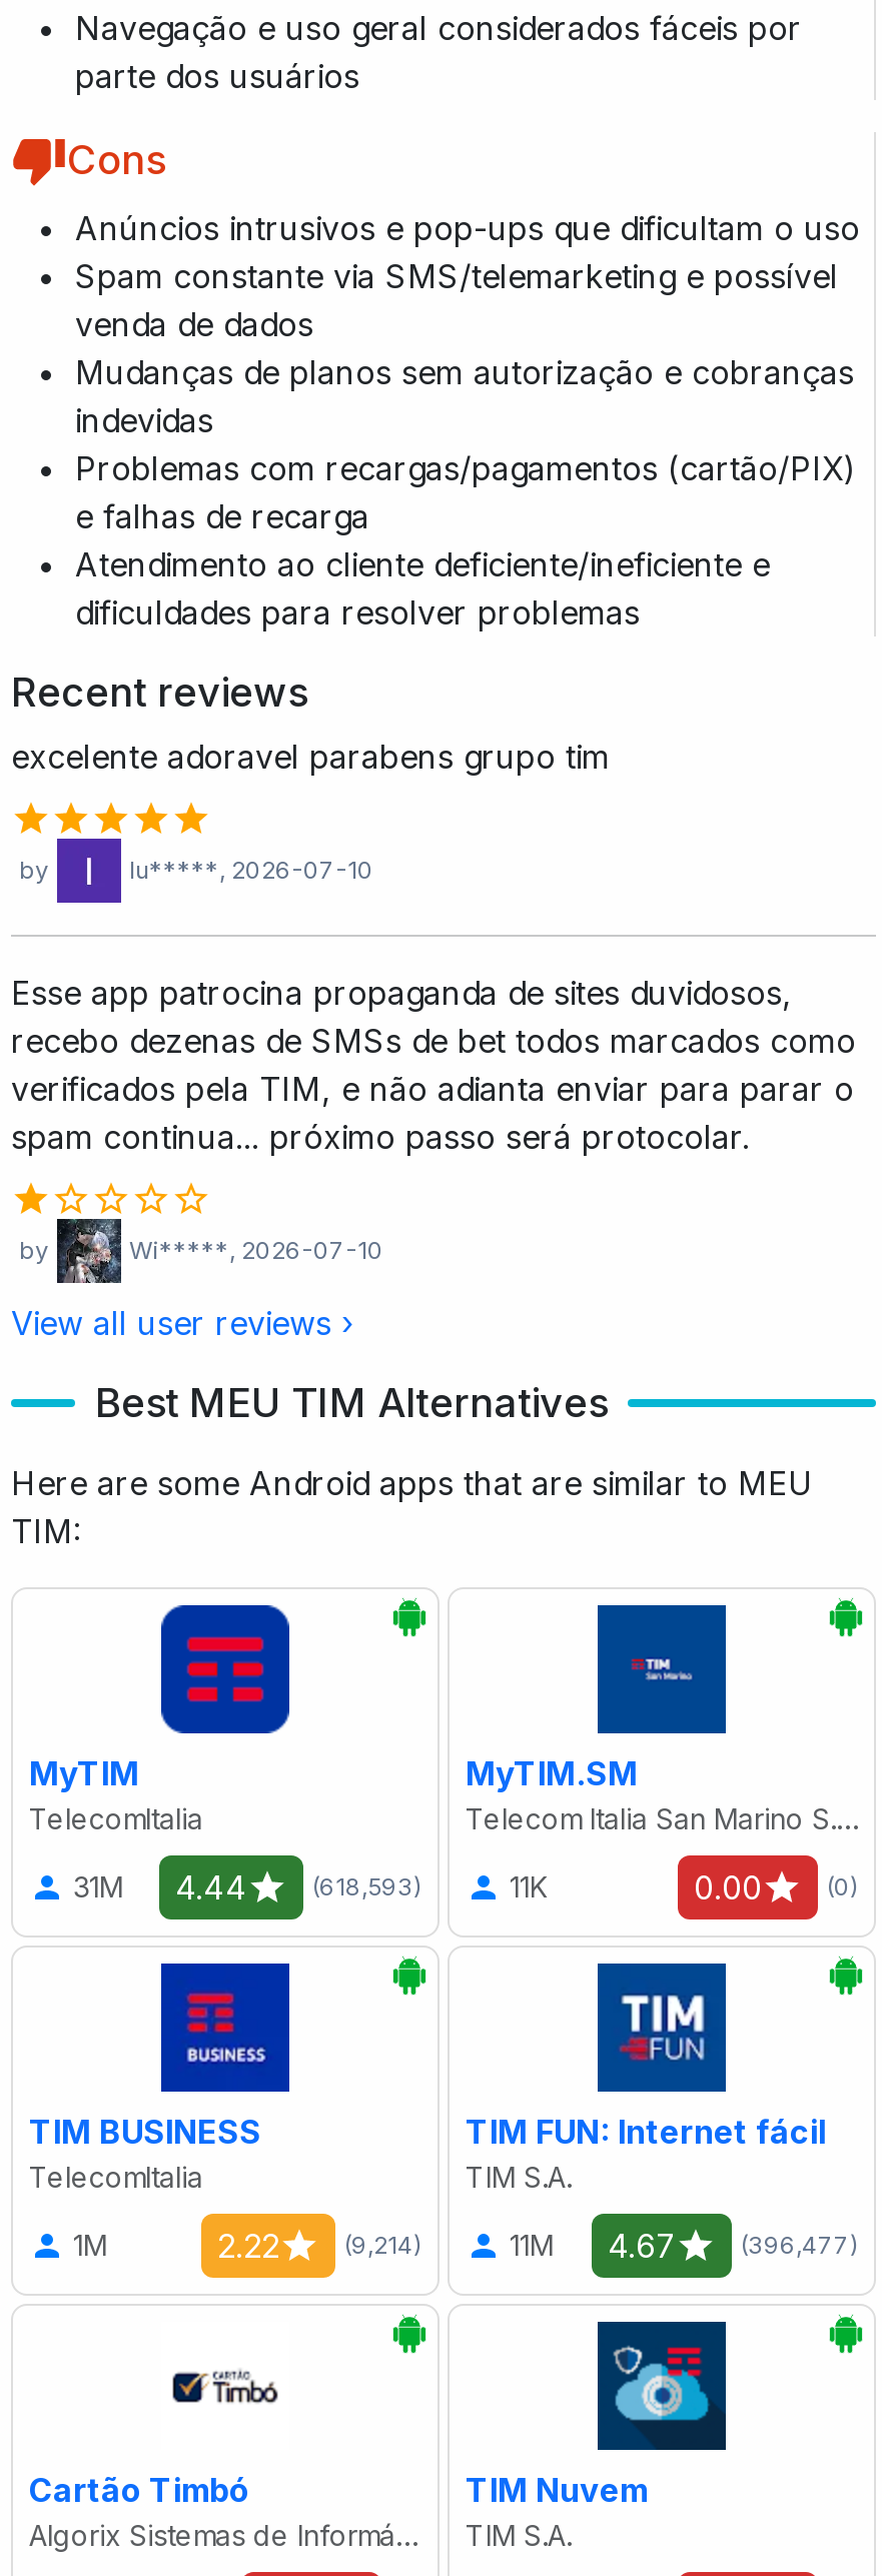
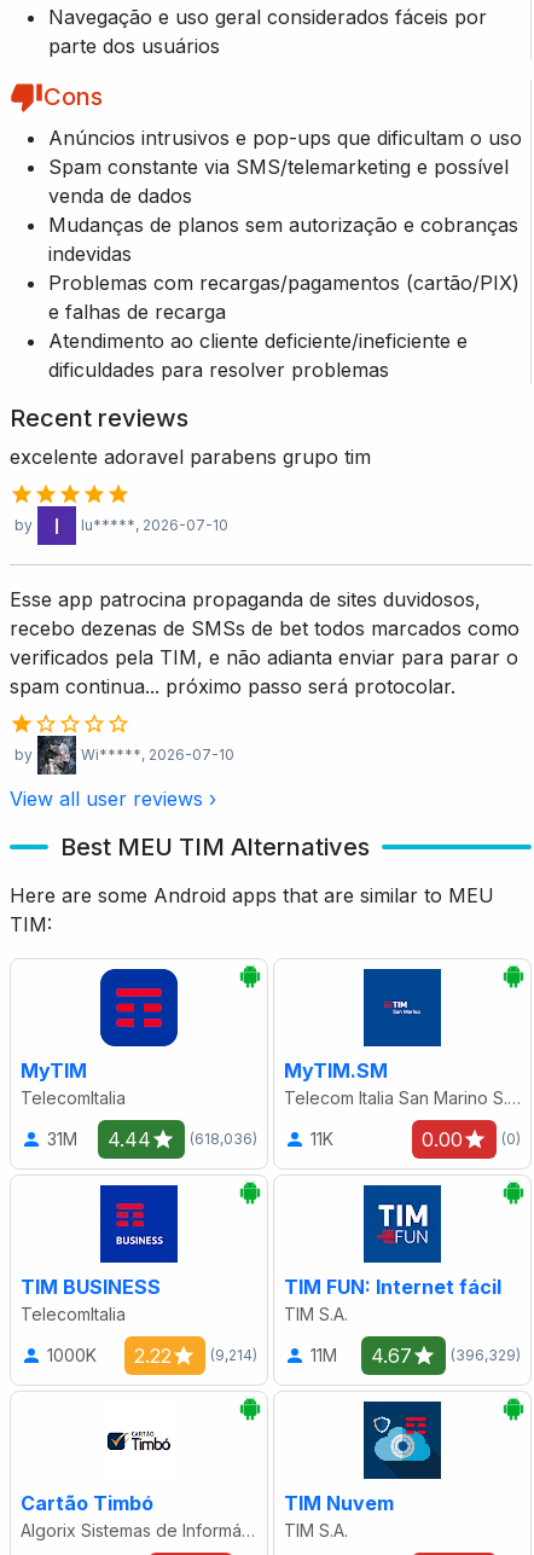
[311,1870,421,1900] (618,593) -> [190,1129,257,1147] (618,036)
[73,2228,107,2262] 1M -> [47,1345,97,1365] 1000K
[740,2229,858,2259] (396,477) -> [451,1345,521,1363] (396,329)

